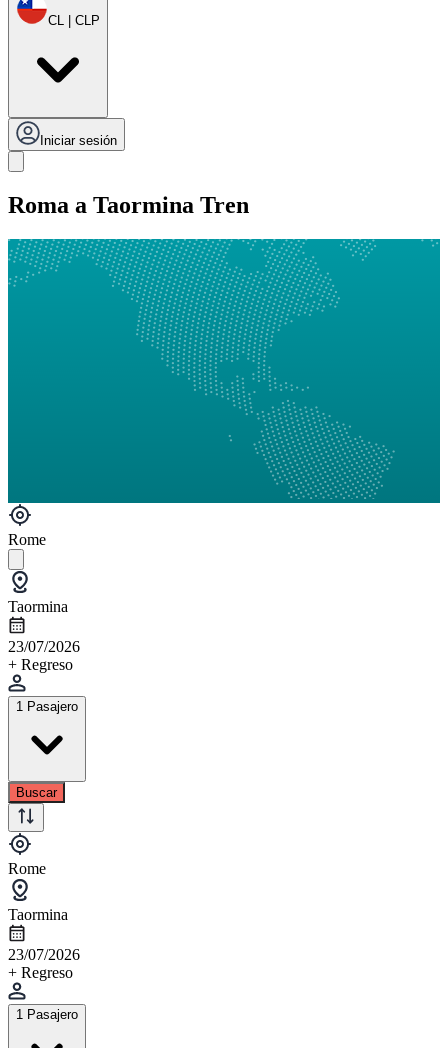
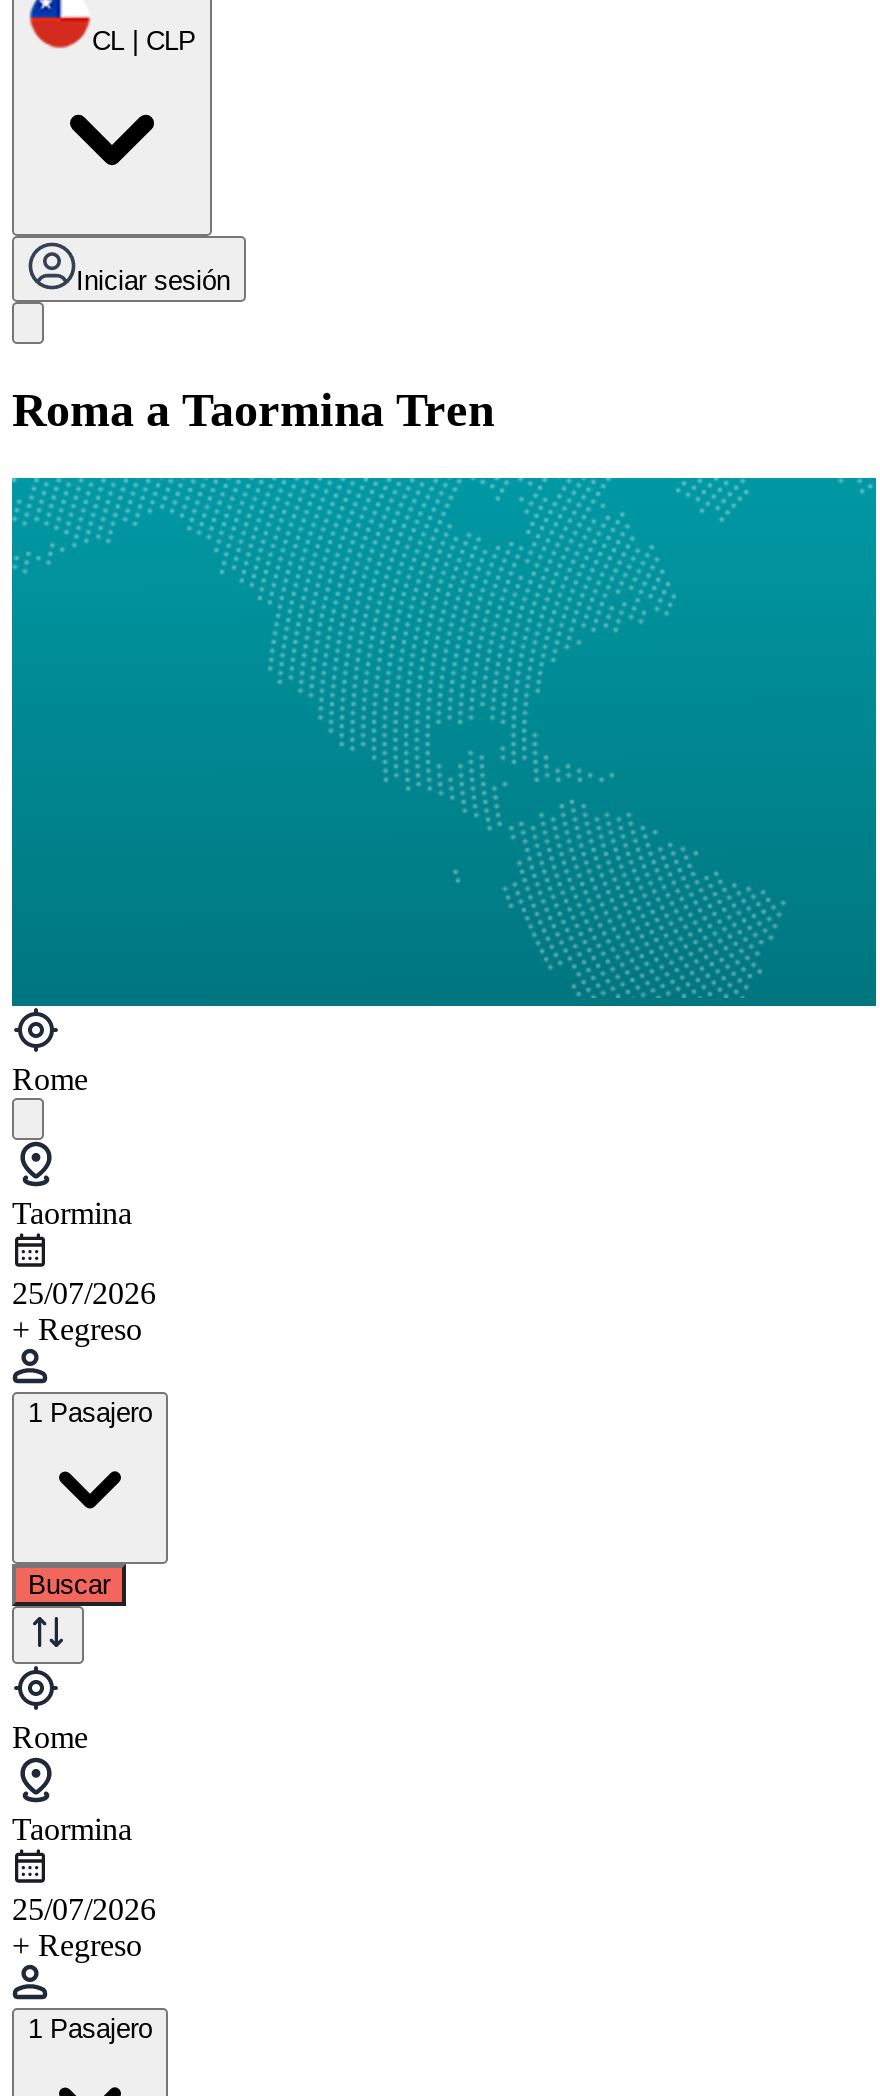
[8,638,80,655] 23/07/2026 -> [12,1276,156,1310] 25/07/2026
[8,946,80,963] 23/07/2026 -> [12,1892,156,1926] 25/07/2026

